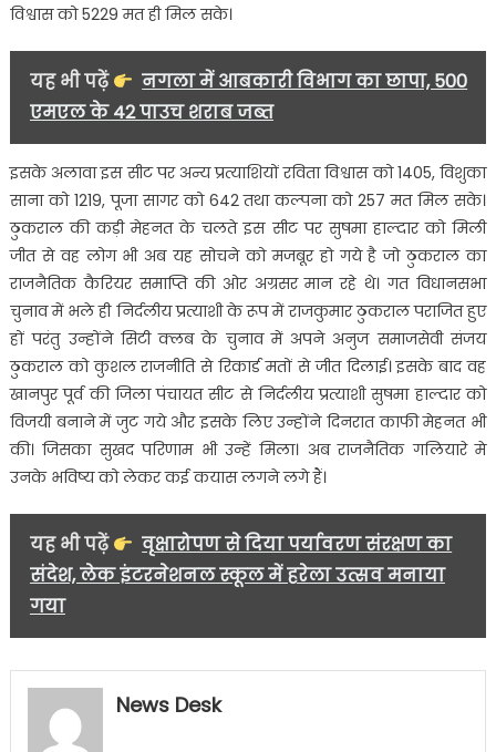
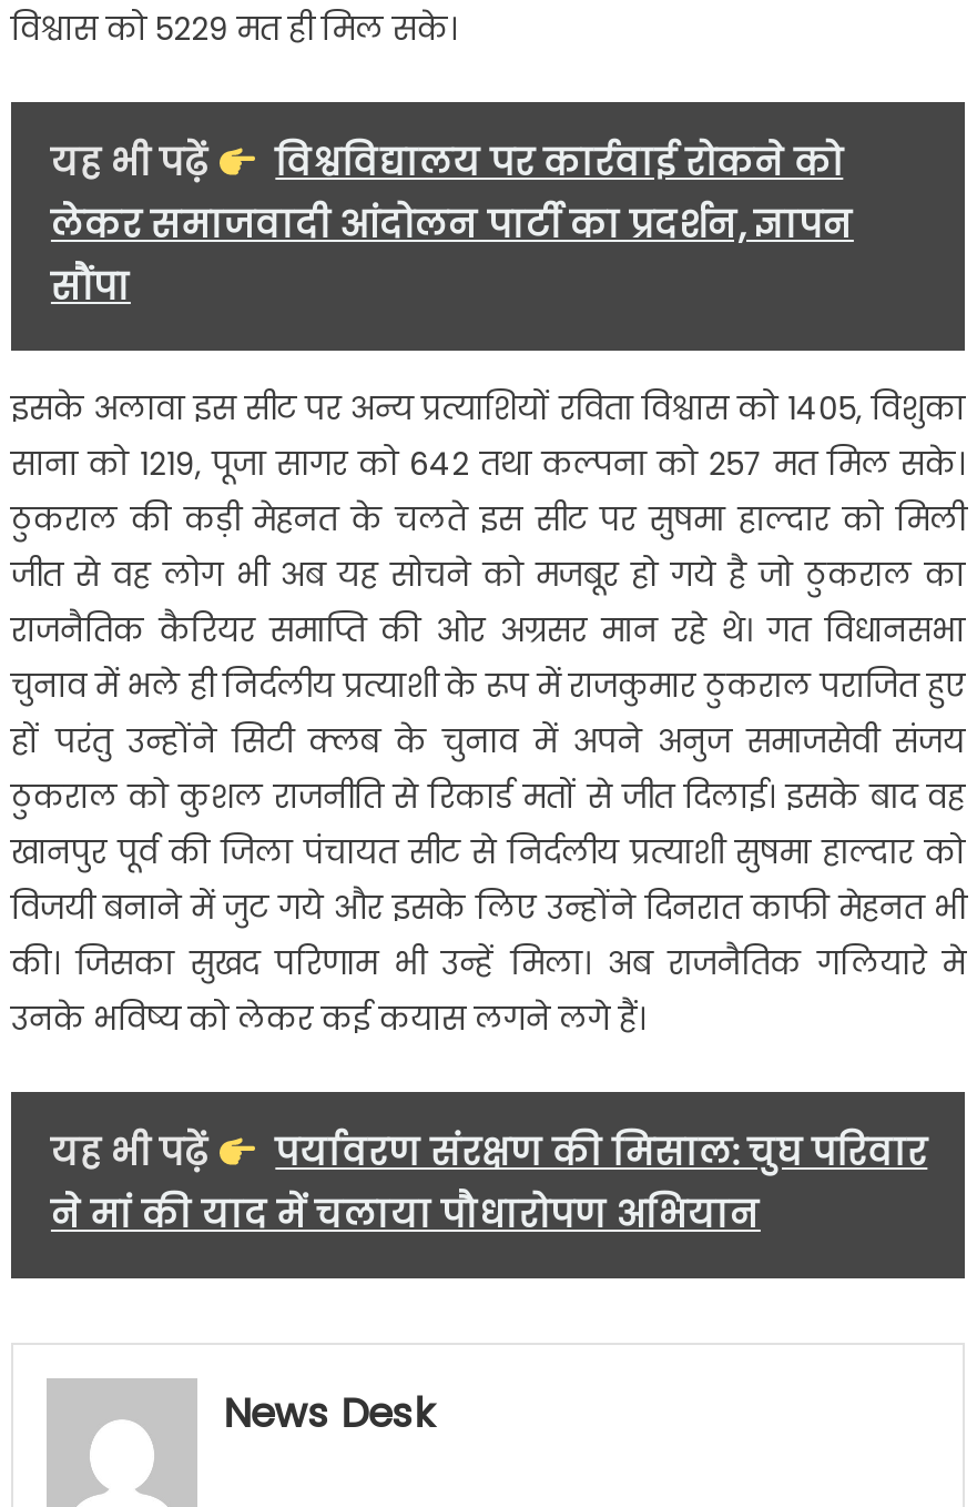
[30,69,467,125] नगला में आबकारी विभाग का छापा, 500 | एमएल के 42 पाउच शराब जब्त -> [51,138,854,313] विश्वविद्यालय पर कार्रवाई रोकने को | लेकर समाजवादी आंदोलन पार्टी का प्रदर्शन, ज्ञापन | सौंपा
moved [10,162,486,557] -> [11,386,965,1179]: इसके अलावा इस सीट पर अन्य प्रत्याशियों रविता विश्वास को 1405, विशुका | साना को 1219, पूजा सागर को 642 तथा कल्पना को 257 मत मिल सके। | ठुकराल की कड़ी मेहनत के चलते इस सीट पर सुषमा हाल्दार को मिली | ... | उनके भविष्य को लेकर कई कयास लगने लगे हैं। | यह भी पढ़ें
[30,532,452,619] वृक्षारोपण से दिया पर्यावरण संरक्षण का | संदेश, लेक इंटरनेशनल स्कूल में हरेला उत्सव मनाया | गया -> [51,1128,928,1241] पर्यावरण संरक्षण की मिसाल: चुघ परिवार | ने मां की याद में चलाया पौधारोपण अभियान

